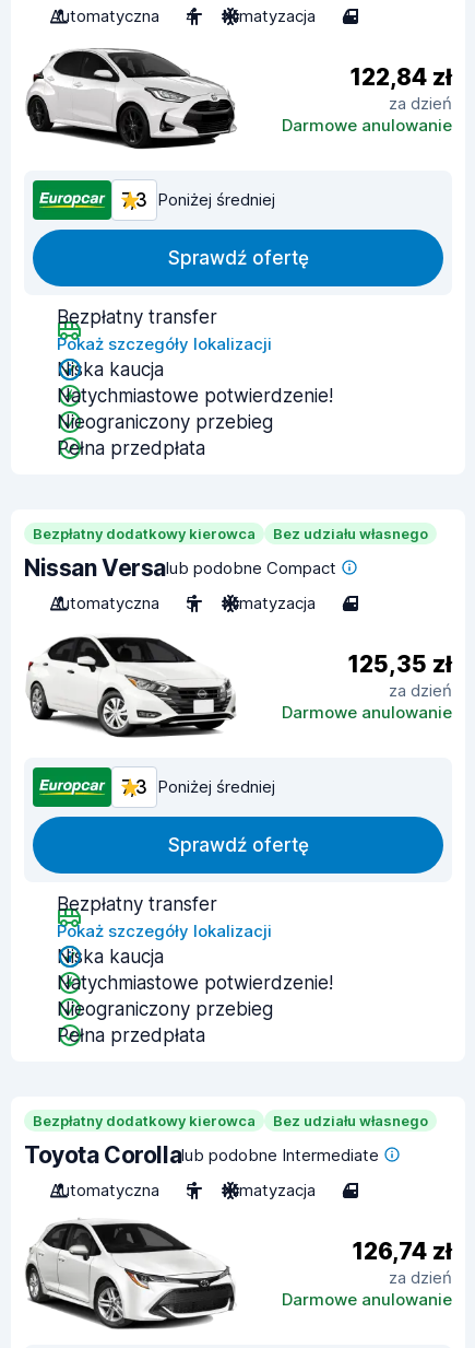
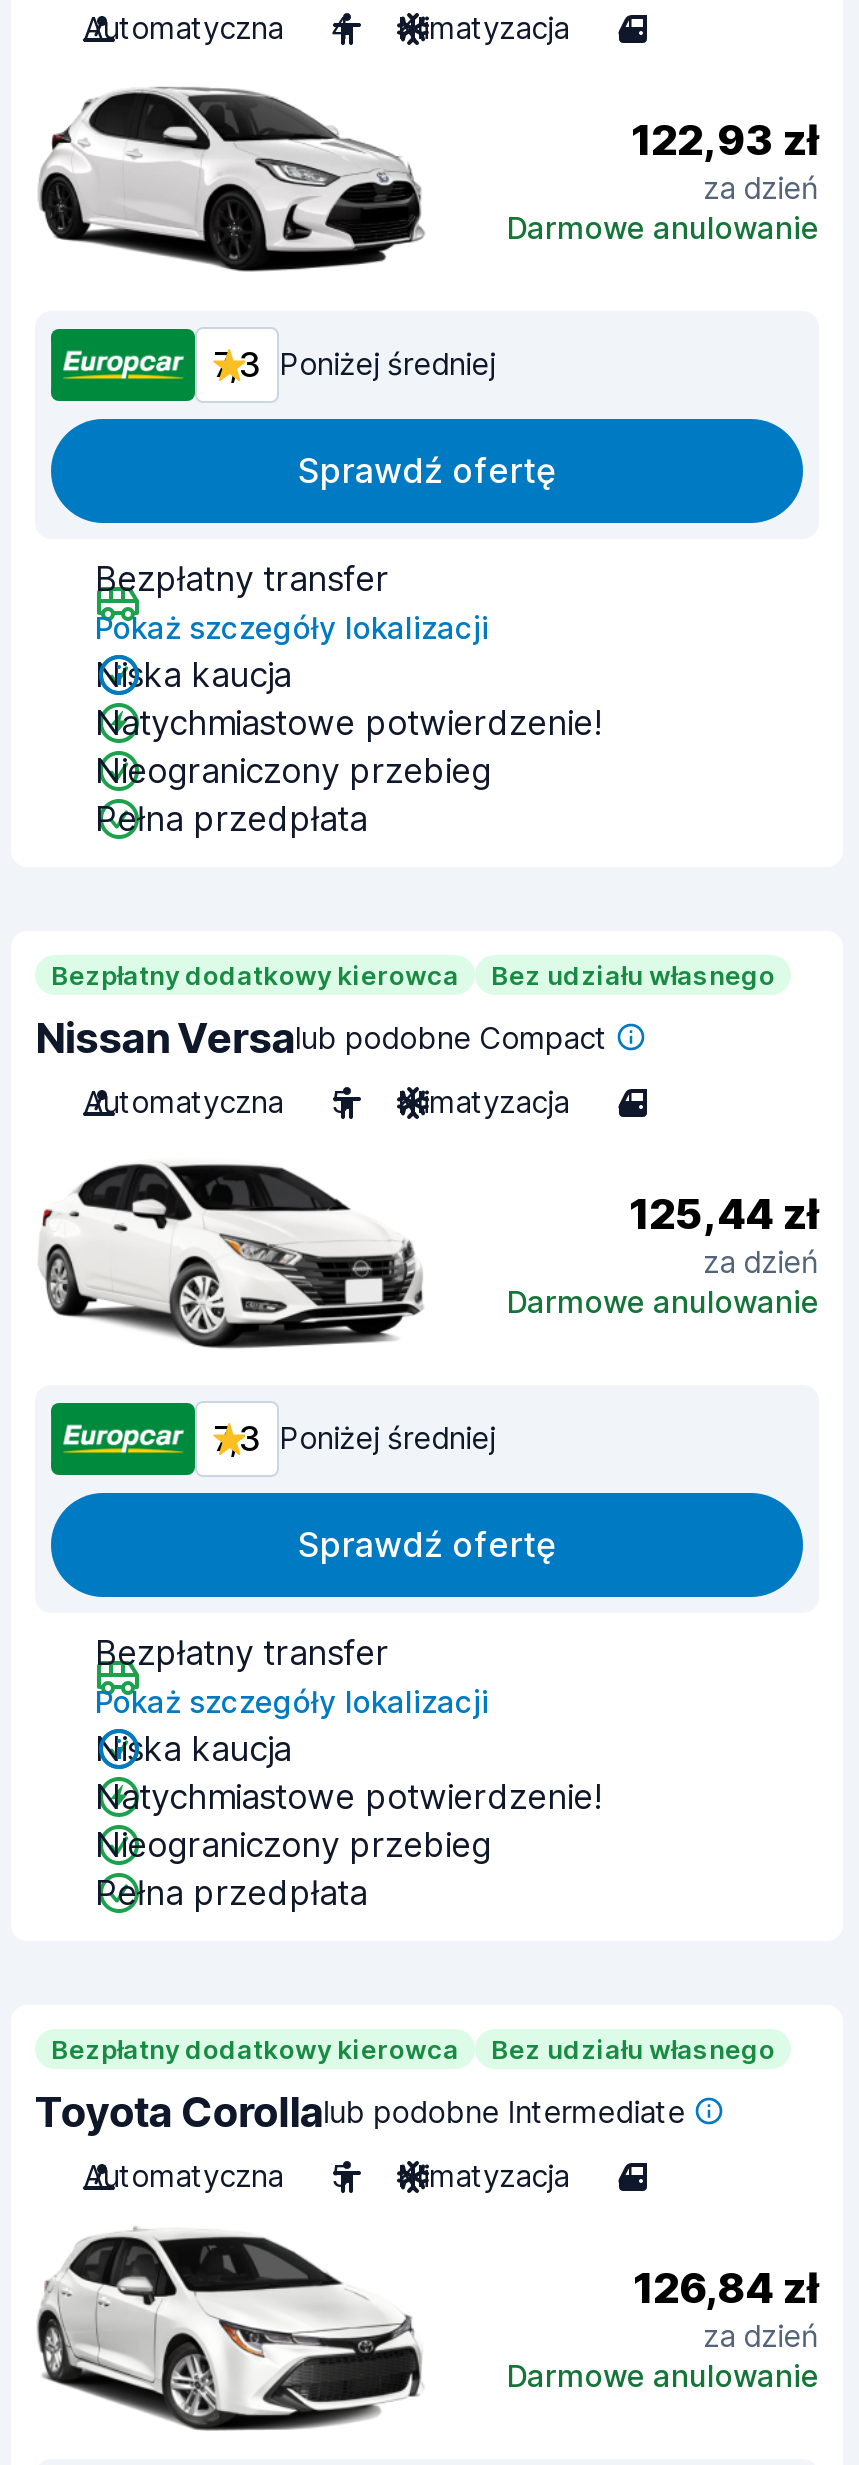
[351,63,452,90] 122,84 zł -> [631,114,819,164] 122,93 zł
[348,650,452,677] 125,35 zł -> [629,1188,819,1238] 125,44 zł
[353,1237,452,1264] 126,74 zł -> [633,2262,819,2312] 126,84 zł

